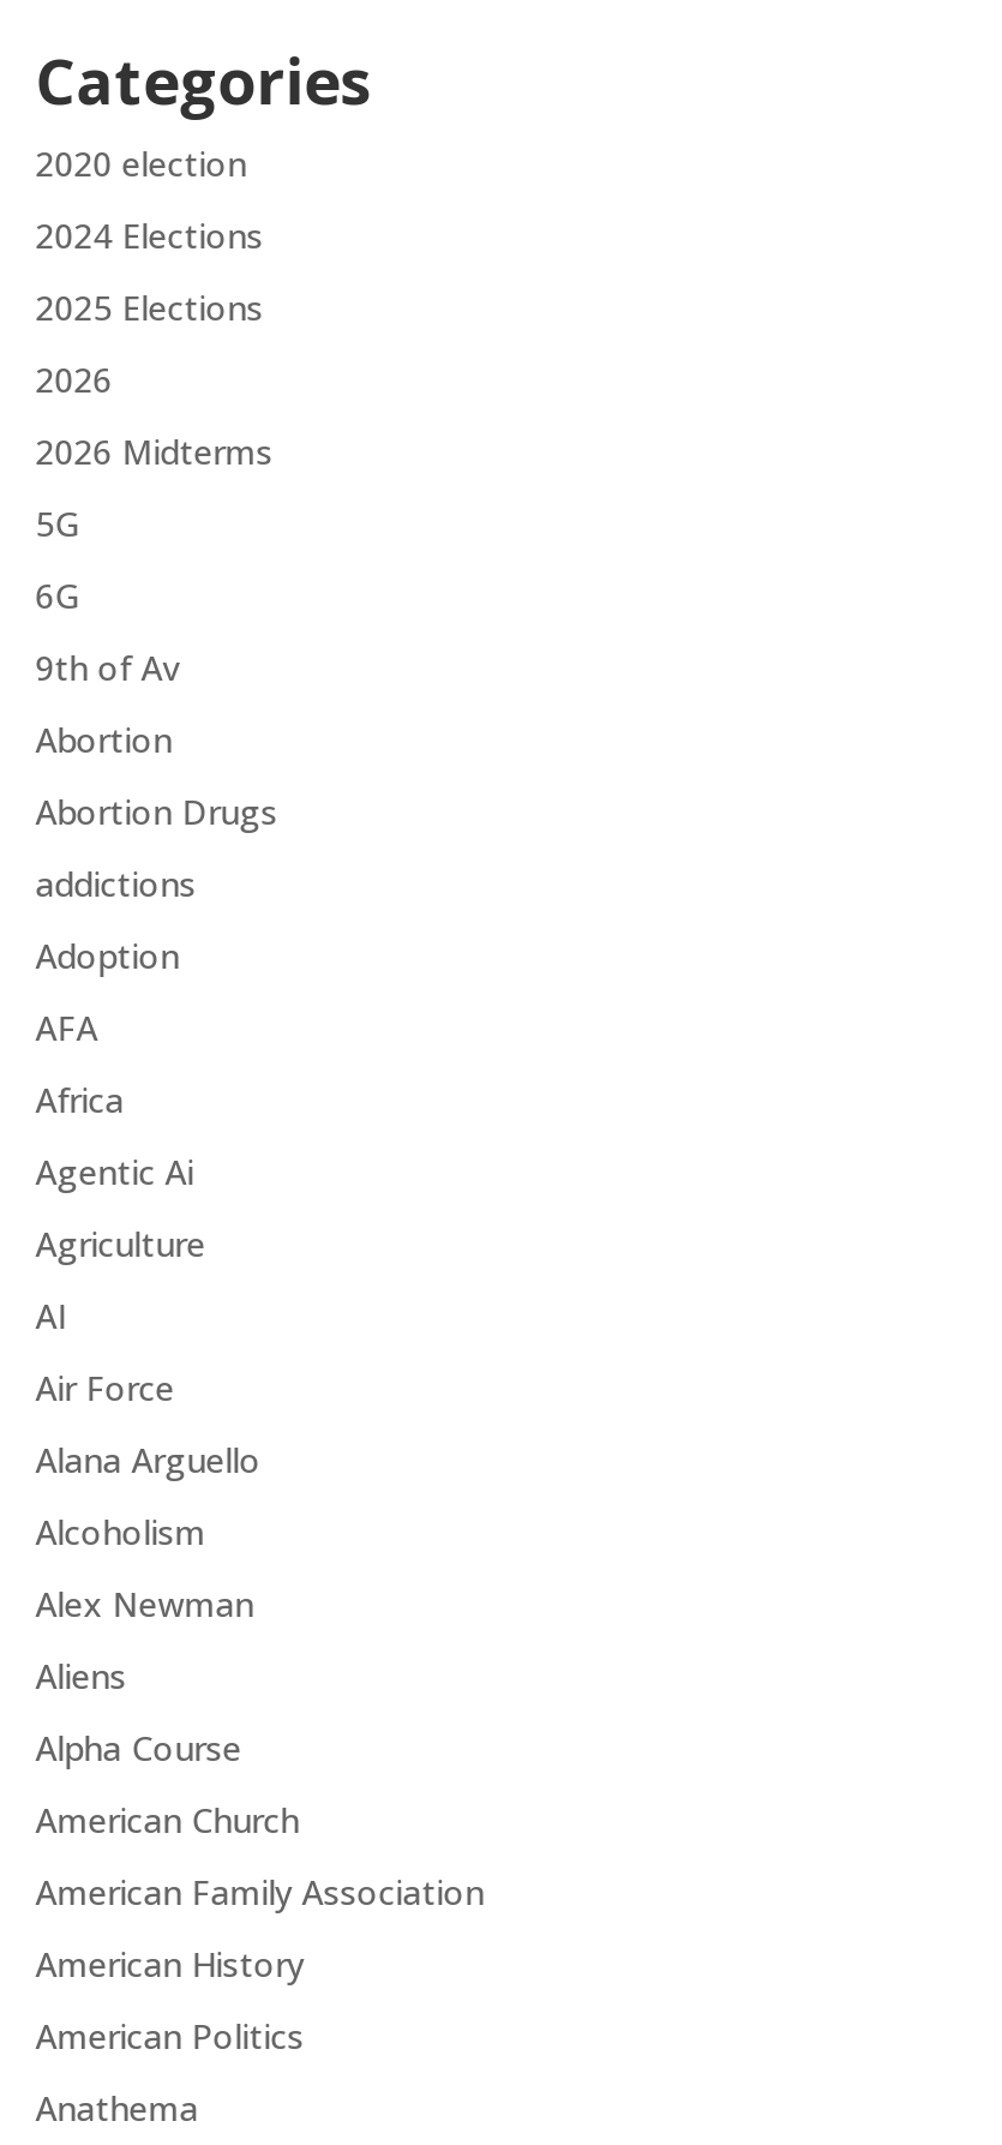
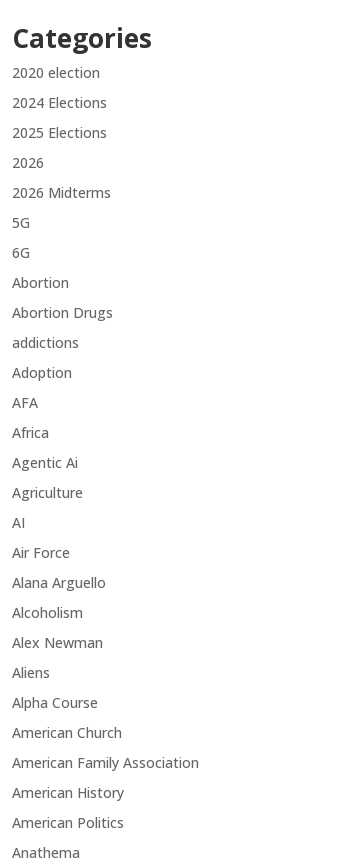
[36,645,180,691] 9th of Av -> none

